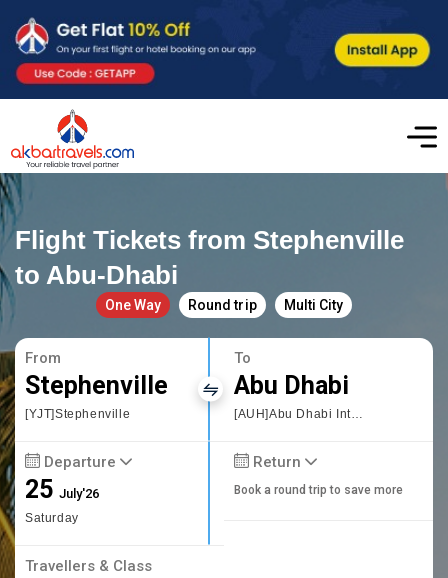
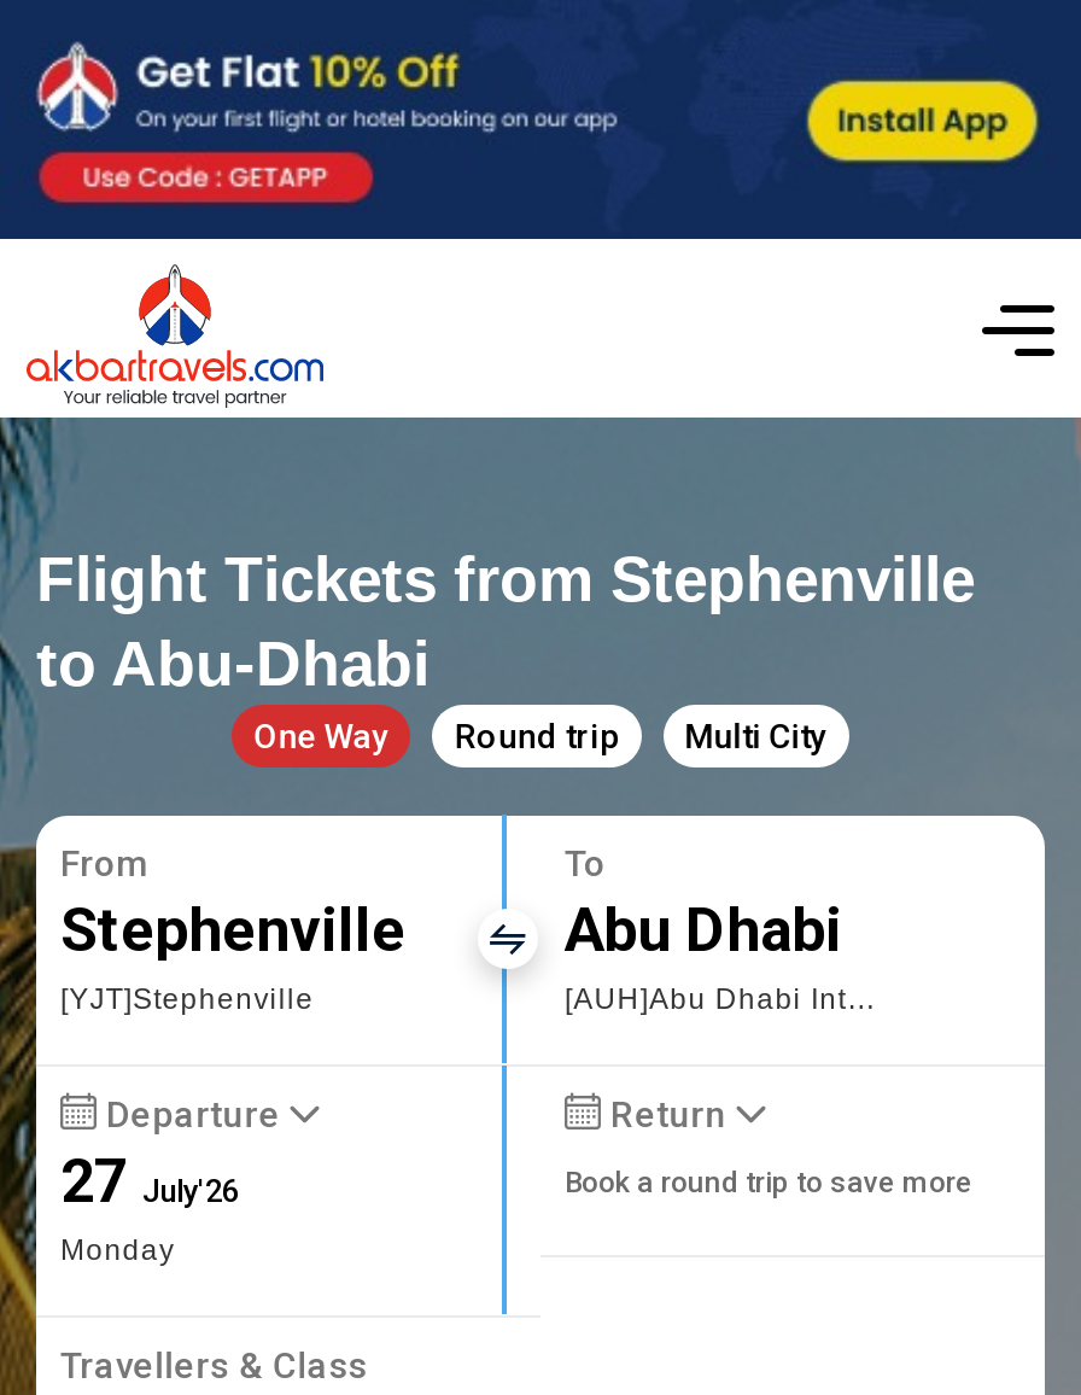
[25,475,99,525] 25 July'26 | Saturday -> [60,1146,239,1267] 27 July'26 | Monday

